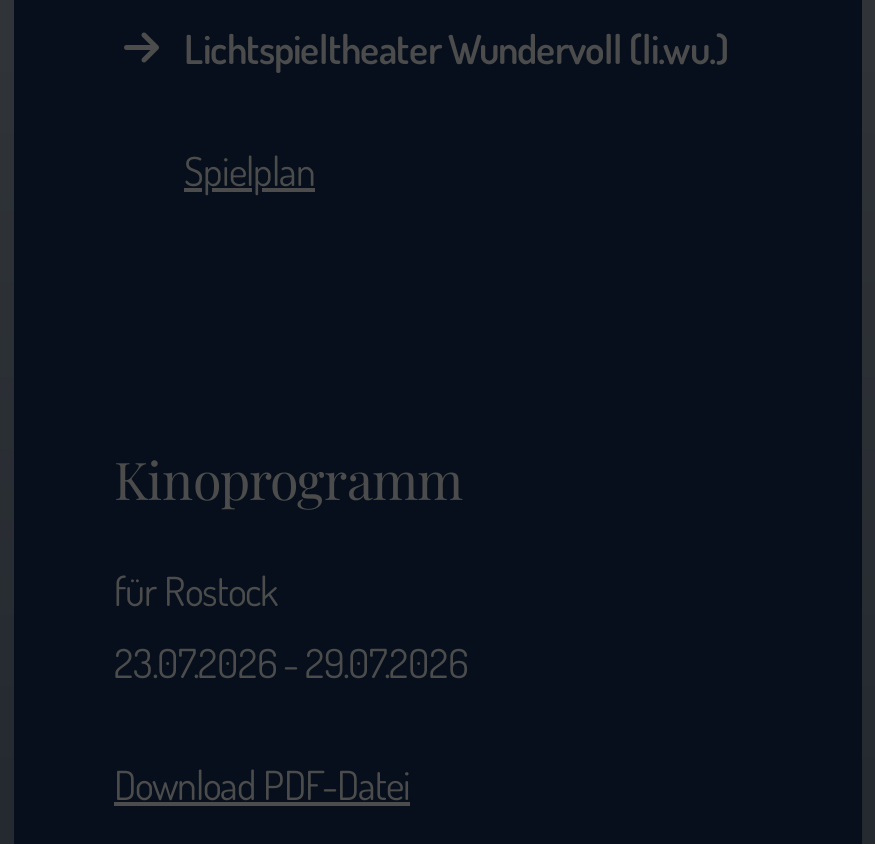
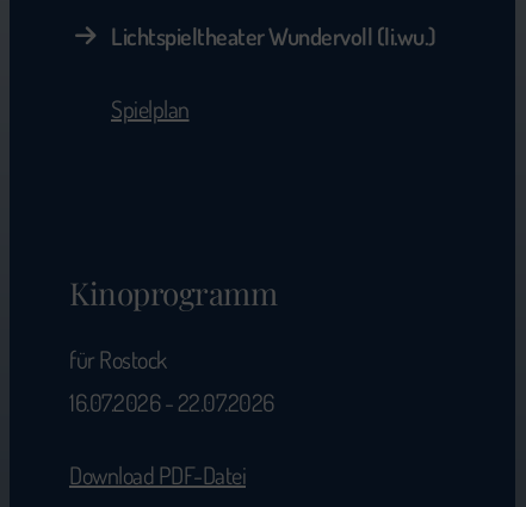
[114,636,467,688] 23.07.2026 - 29.07.2026 -> [69,387,274,418] 16.07.2026 - 22.07.2026

